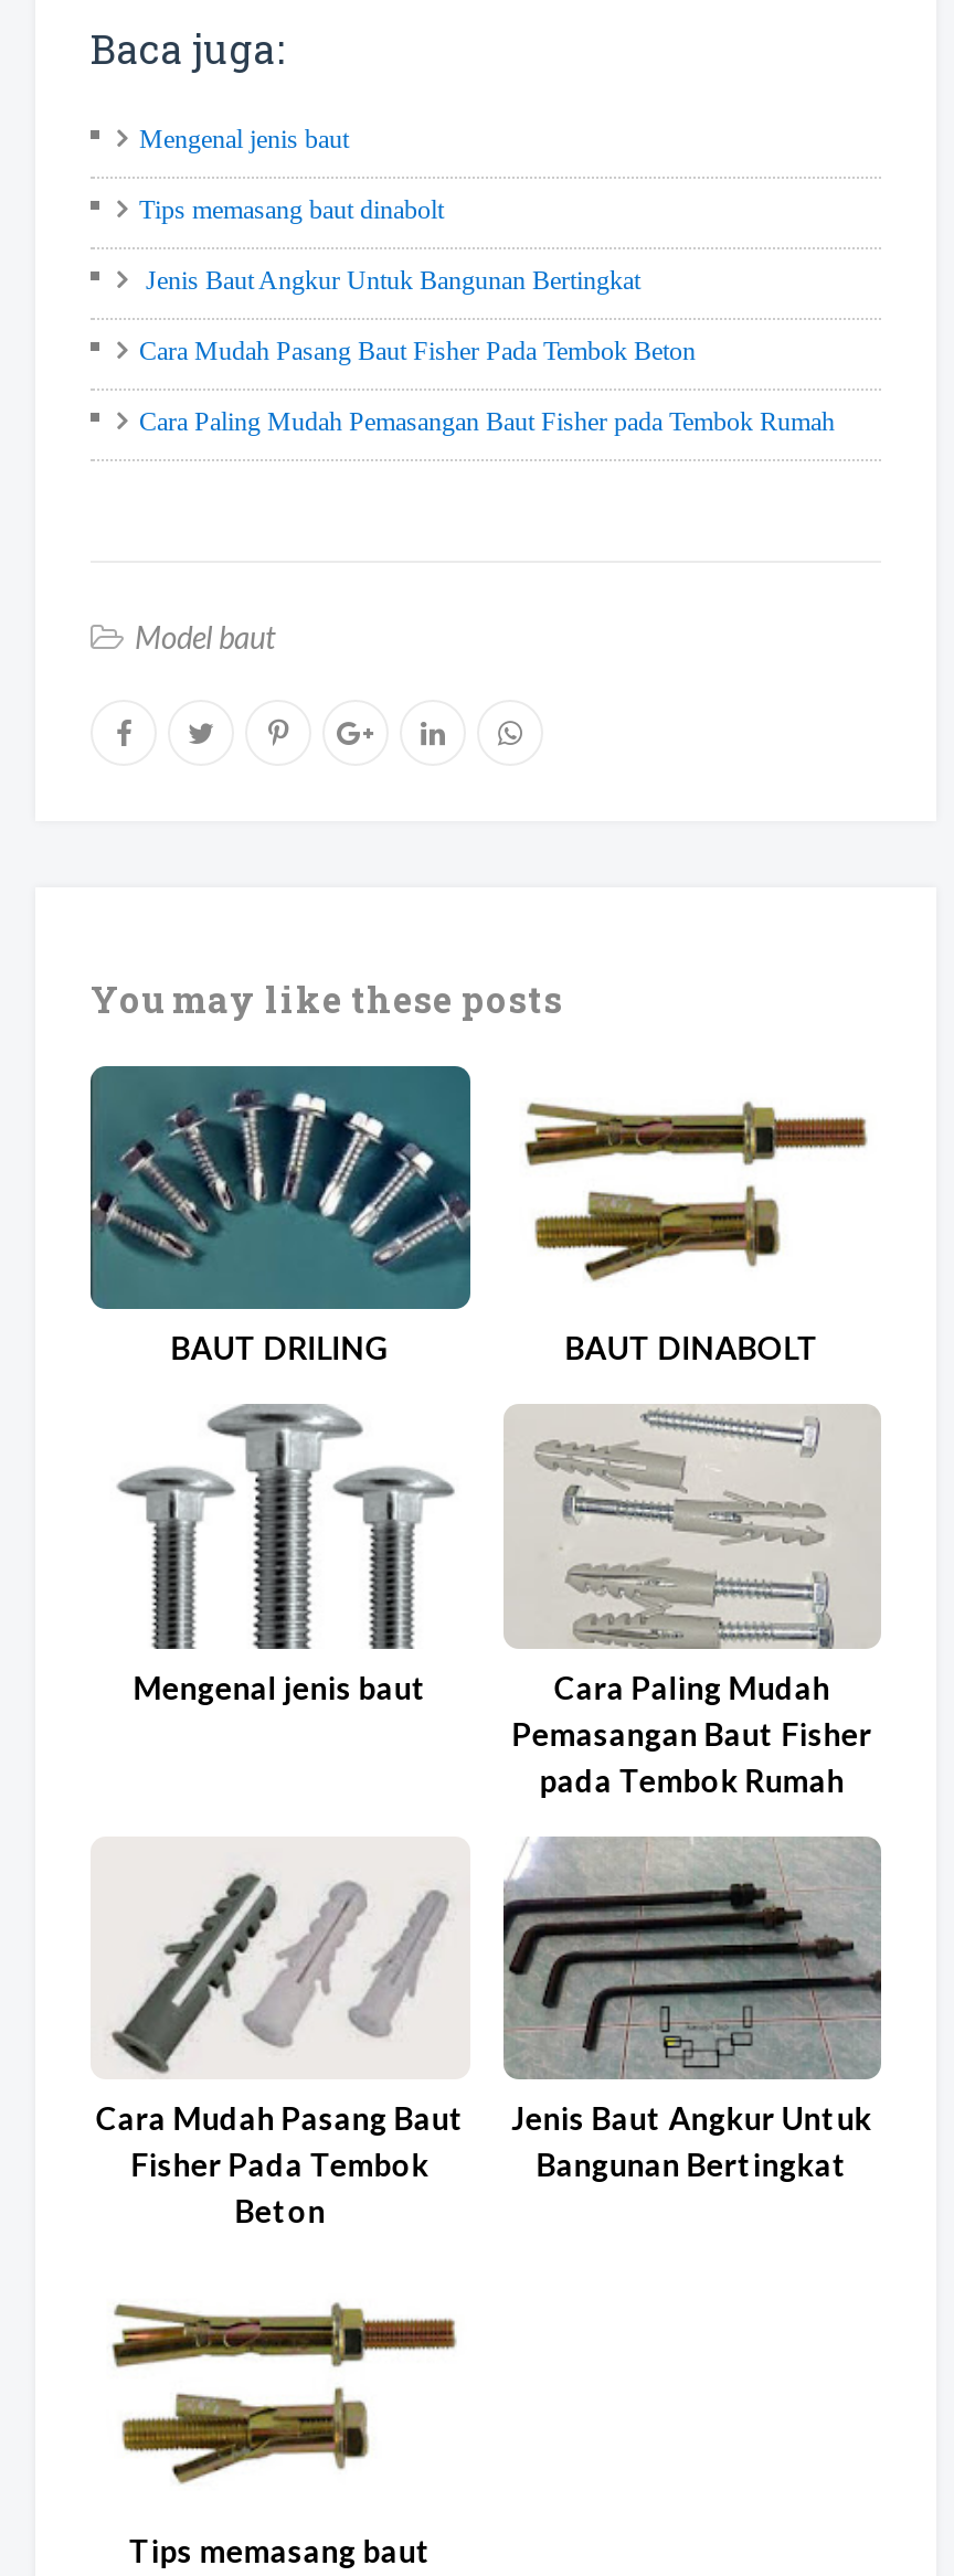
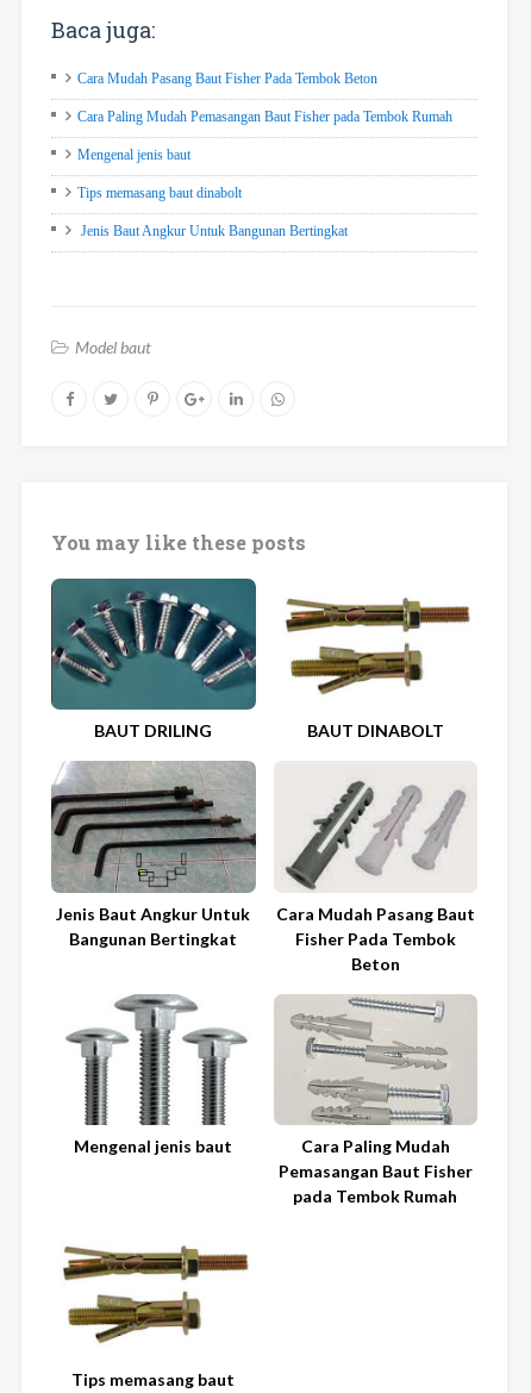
moved [139,124,640,296] -> [77,146,348,239]: Mengenal jenis baut | Tips memasang baut dinabolt | Jenis Baut Angkur Untuk Bangunan Bertingkat
moved [139,336,835,437] -> [77,70,452,125]: Cara Mudah Pasang Baut Fisher Pada Tembok Beton | Cara Paling Mudah Pemasangan Baut Fisher pada Tembok Rumah
none -> [286,780,469,892] [image]
moved [133,1402,872,1799] -> [74,992,472,1206]: [image] | Mengenal jenis baut | Cara Paling Mudah | Pemasangan Baut Fisher | pada Tembok Rumah
moved [501,1839,883,2184] -> [50,761,257,949]: [image] | Jenis Baut Angkur Untuk | Bangunan Bertingkat
[104,1867,453,2077] [image] -> none
moved [95,2100,464,2230] -> [276,904,475,974]: Cara Mudah Pasang Baut | Fisher Pada Tembok | Beton

